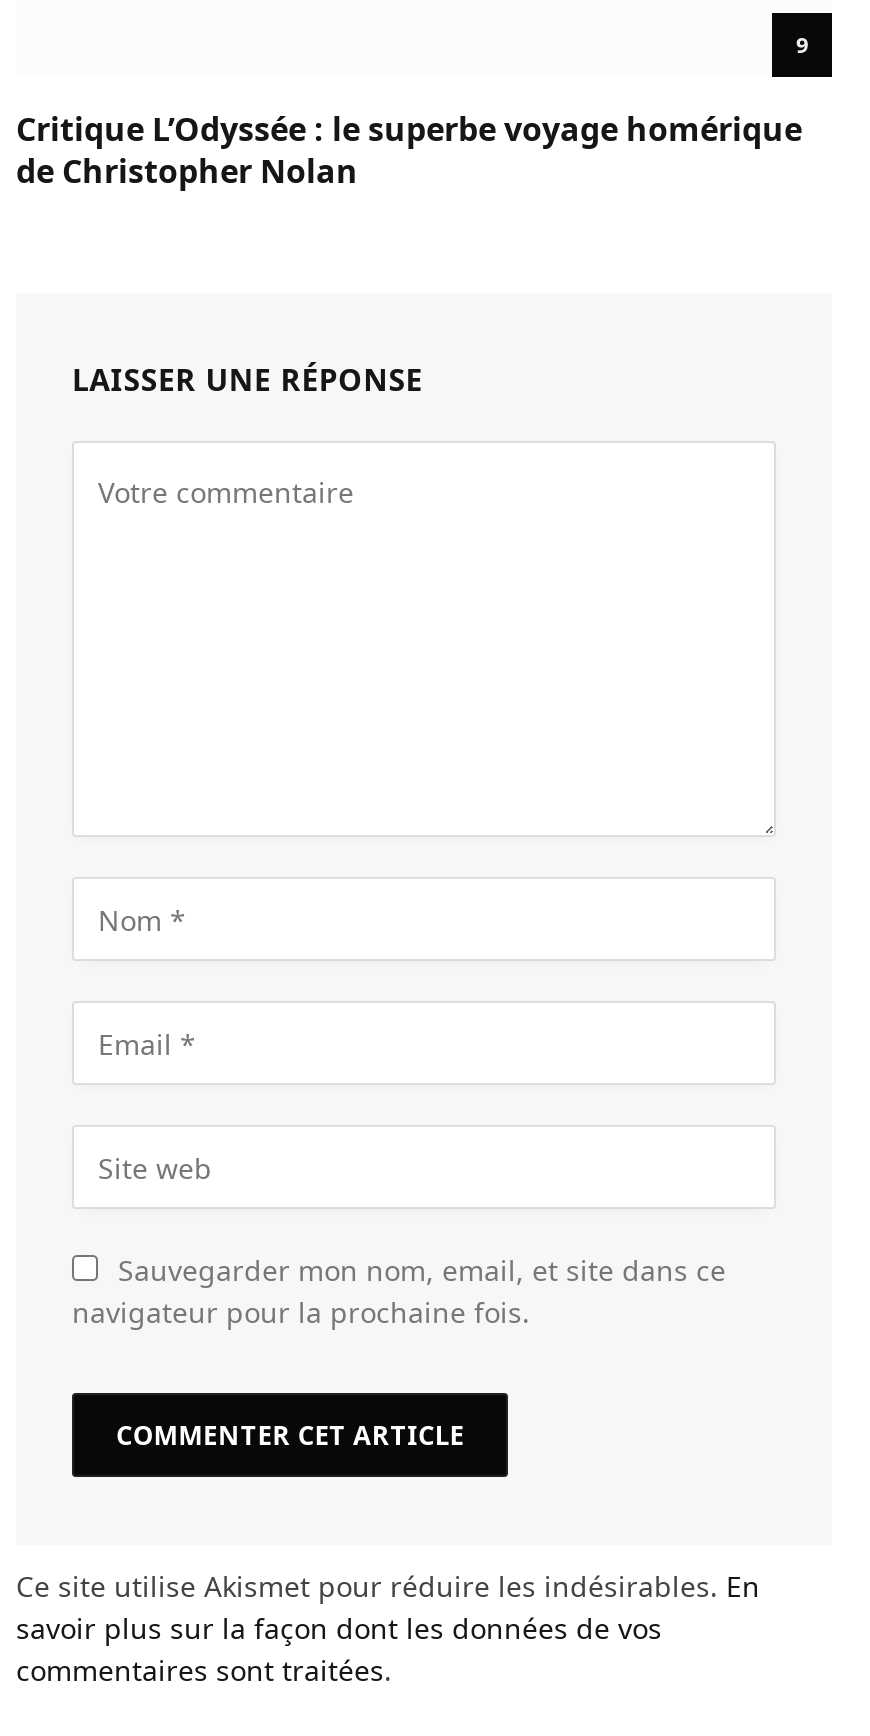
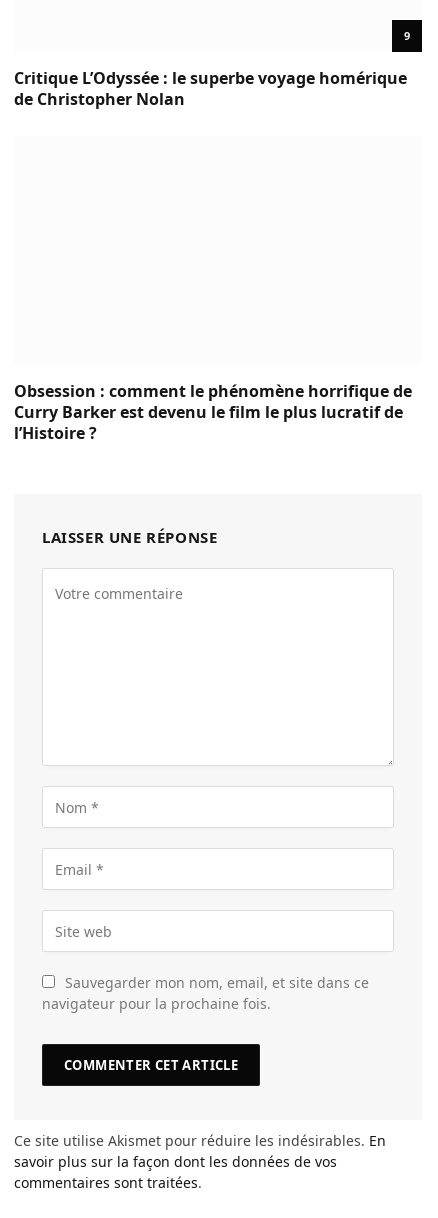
none -> [14,380,412,444] Obsession : comment le phénomène horrifique de | Curry Barker est devenu le film le plus lucratif de | l’Histoire ?

